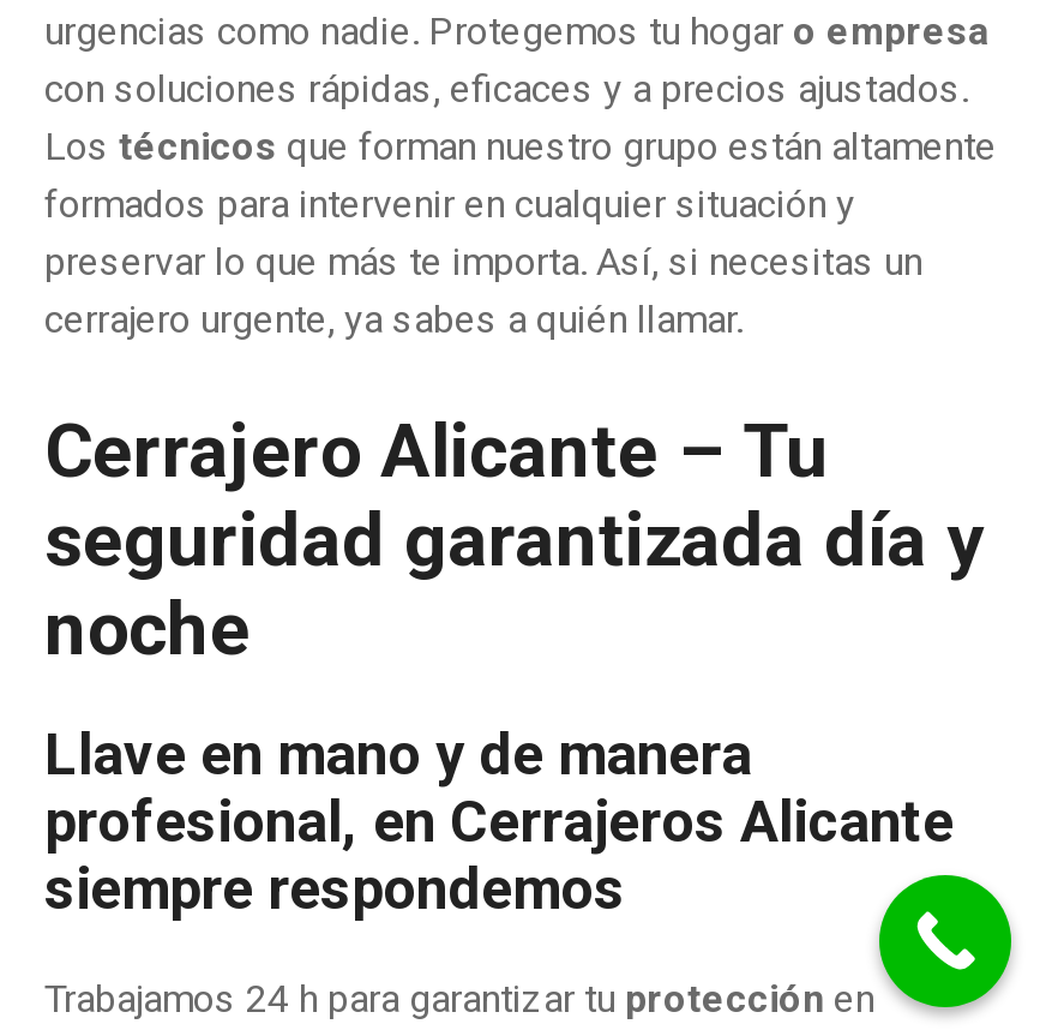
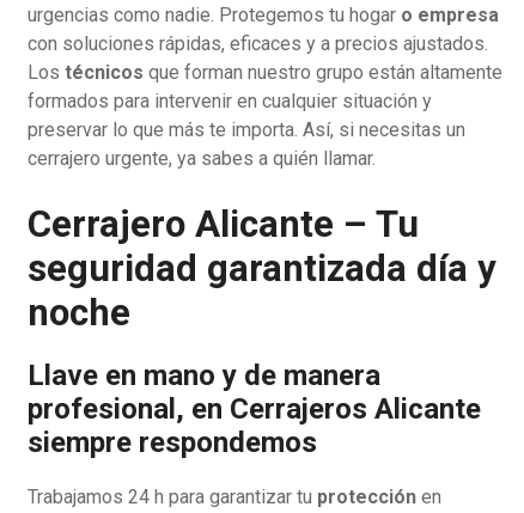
[874,872,1016,1016] [image] -> none

